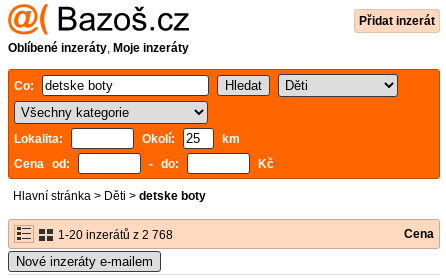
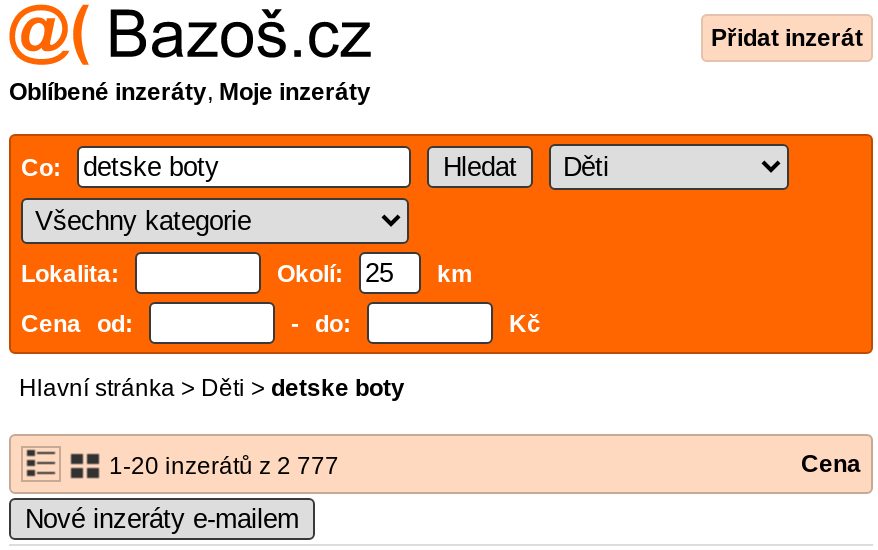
[55,228,173,242] 1-20 inzerátů z 2 768 -> [103,452,339,480] 1-20 inzerátů z 2 777

